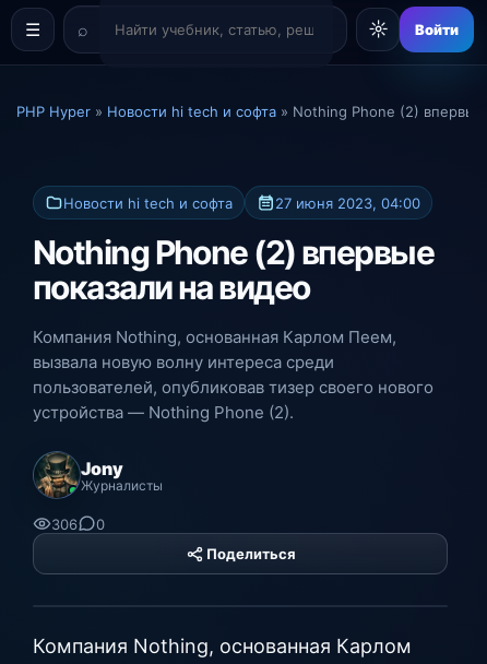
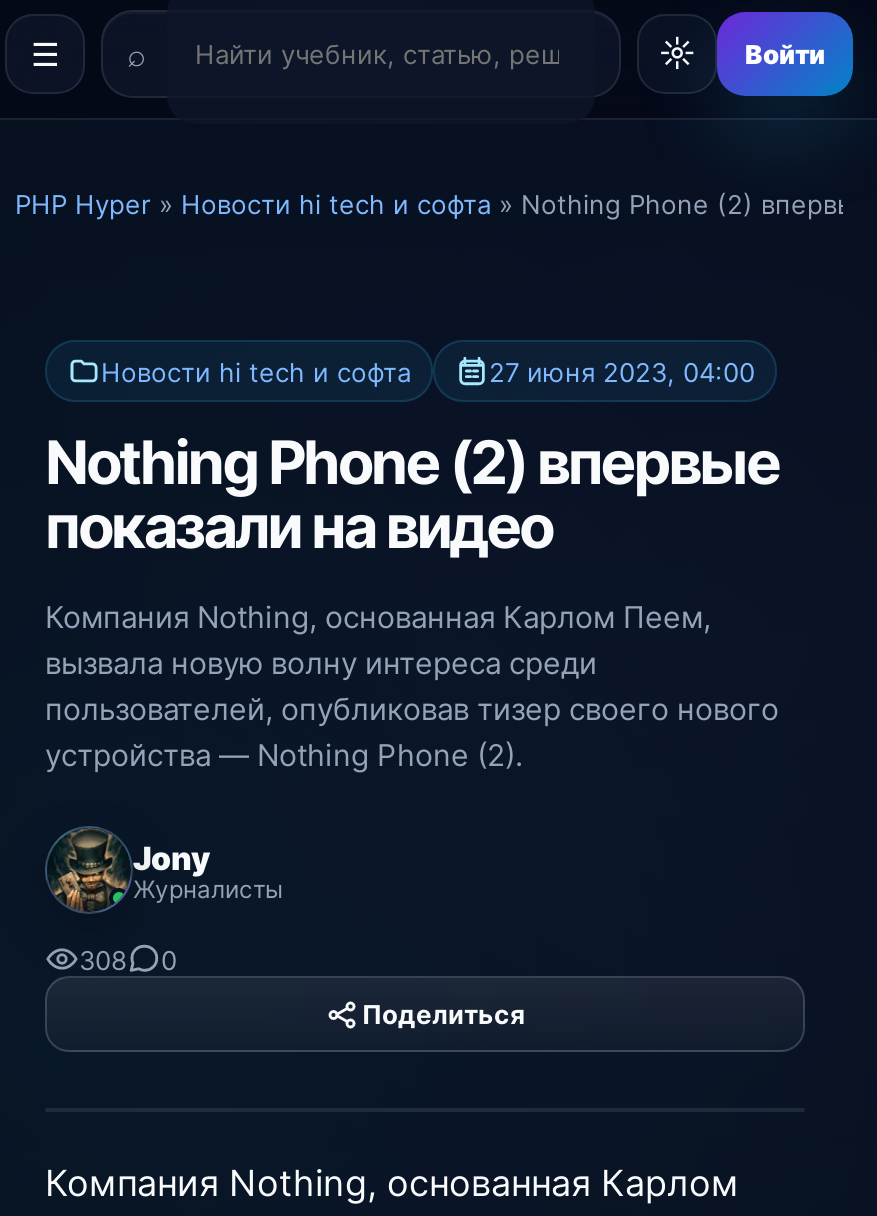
[51,515,105,532] 306 0 -> [79,943,177,975] 308 0

